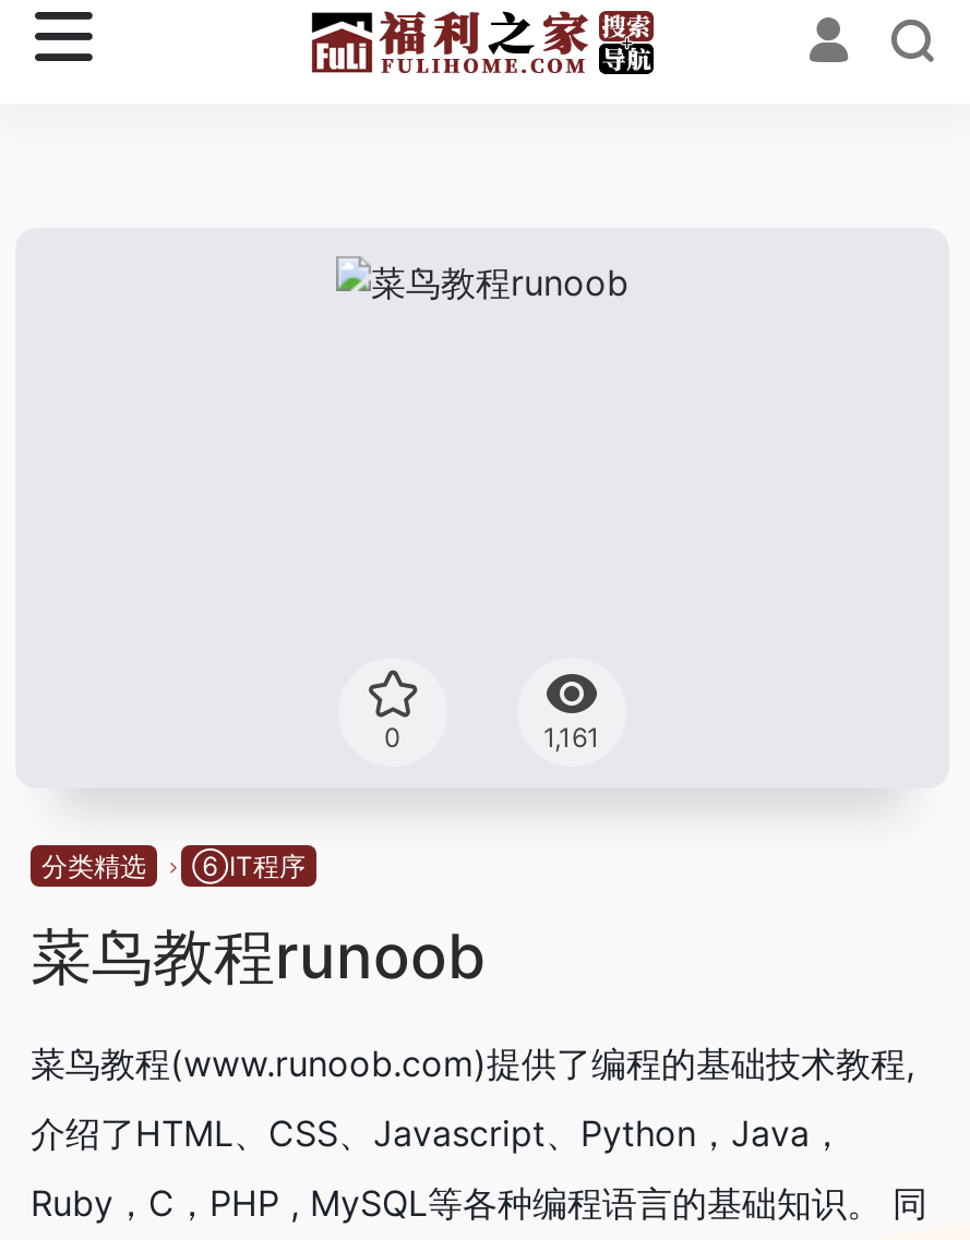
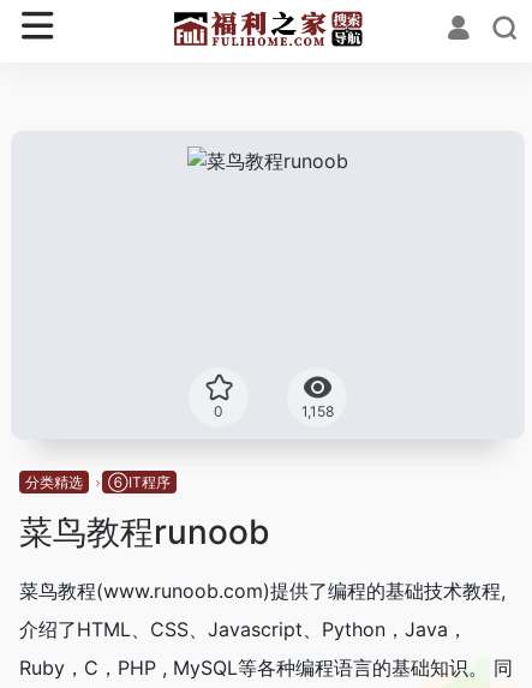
[543,722,600,754] 1,161 -> [301,403,333,421] 1,158

